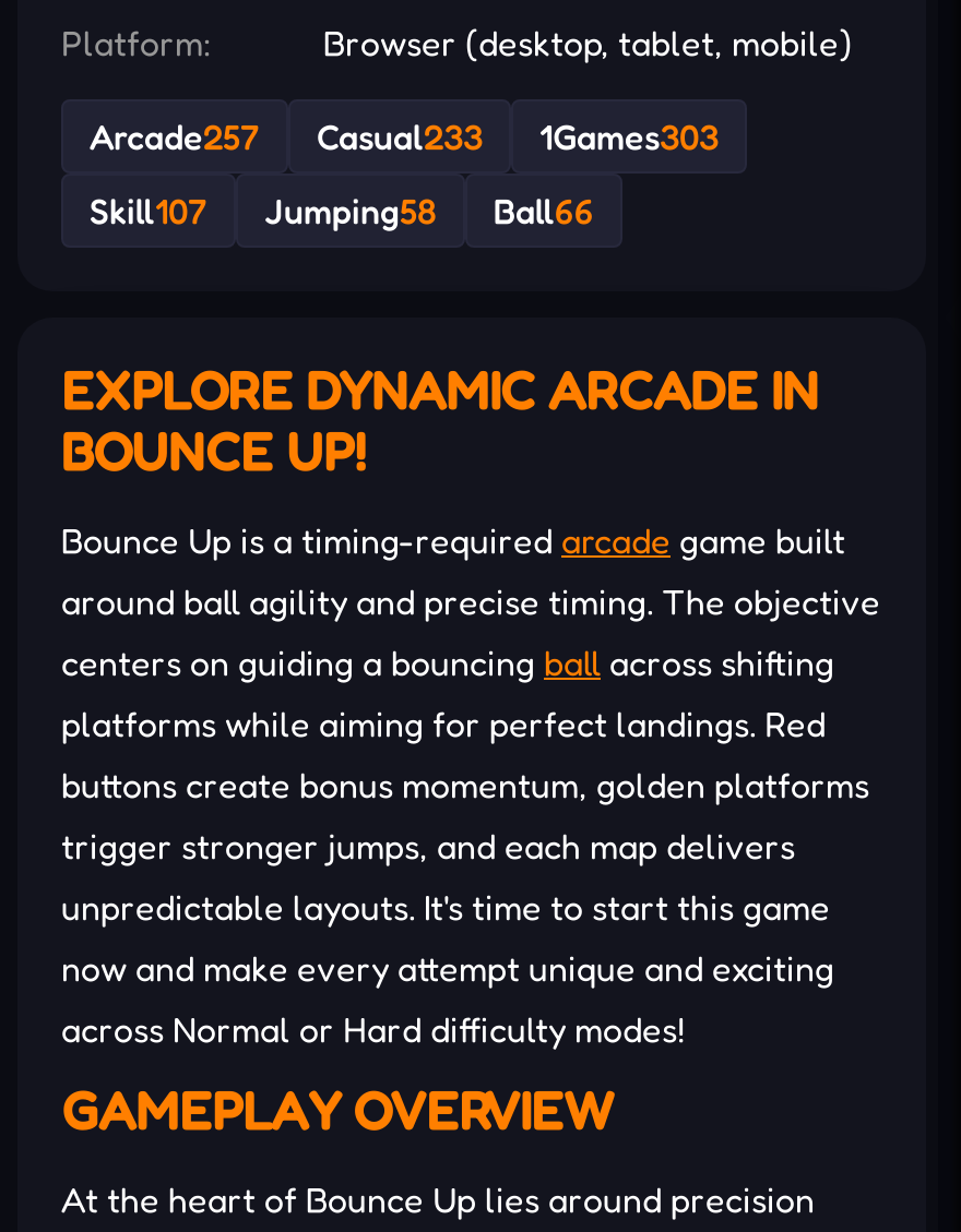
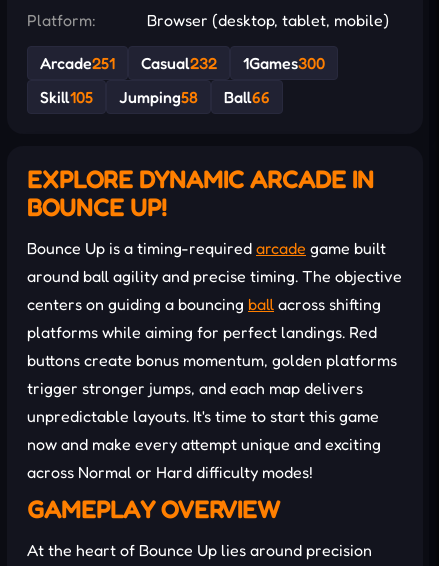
[90,114,260,158] Arcade257 -> [40,53,115,73] Arcade251
[317,114,483,158] Casual233 -> [141,53,217,73] Casual232
[539,114,719,158] 1Games303 -> [243,53,325,73] 1Games300
[90,189,594,232] Skill107 Jumping58 Ball66 -> [40,87,270,107] Skill105 Jumping58 Ball66

